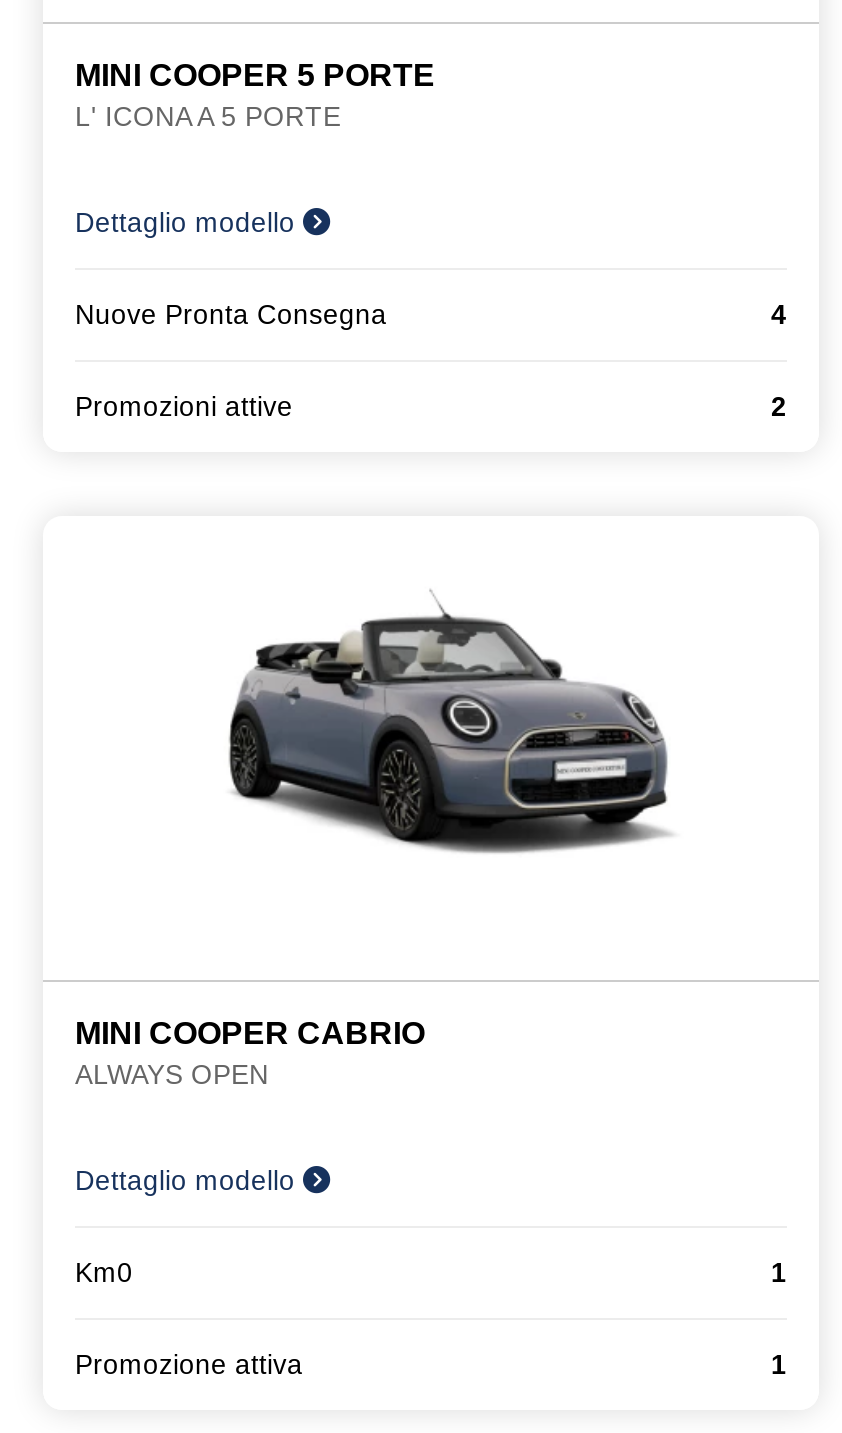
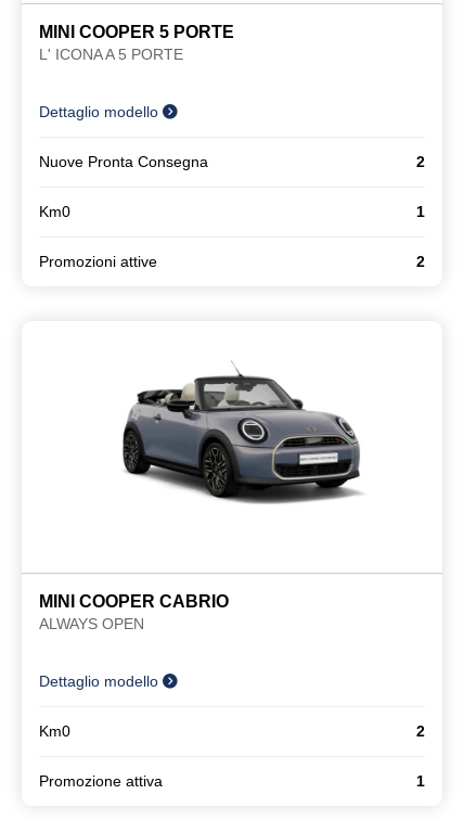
[771,300,787,330] 4 -> [39,154,425,220] 2 | Km0 | 1
[771,1259,787,1289] 1 -> [416,724,425,740] 2

